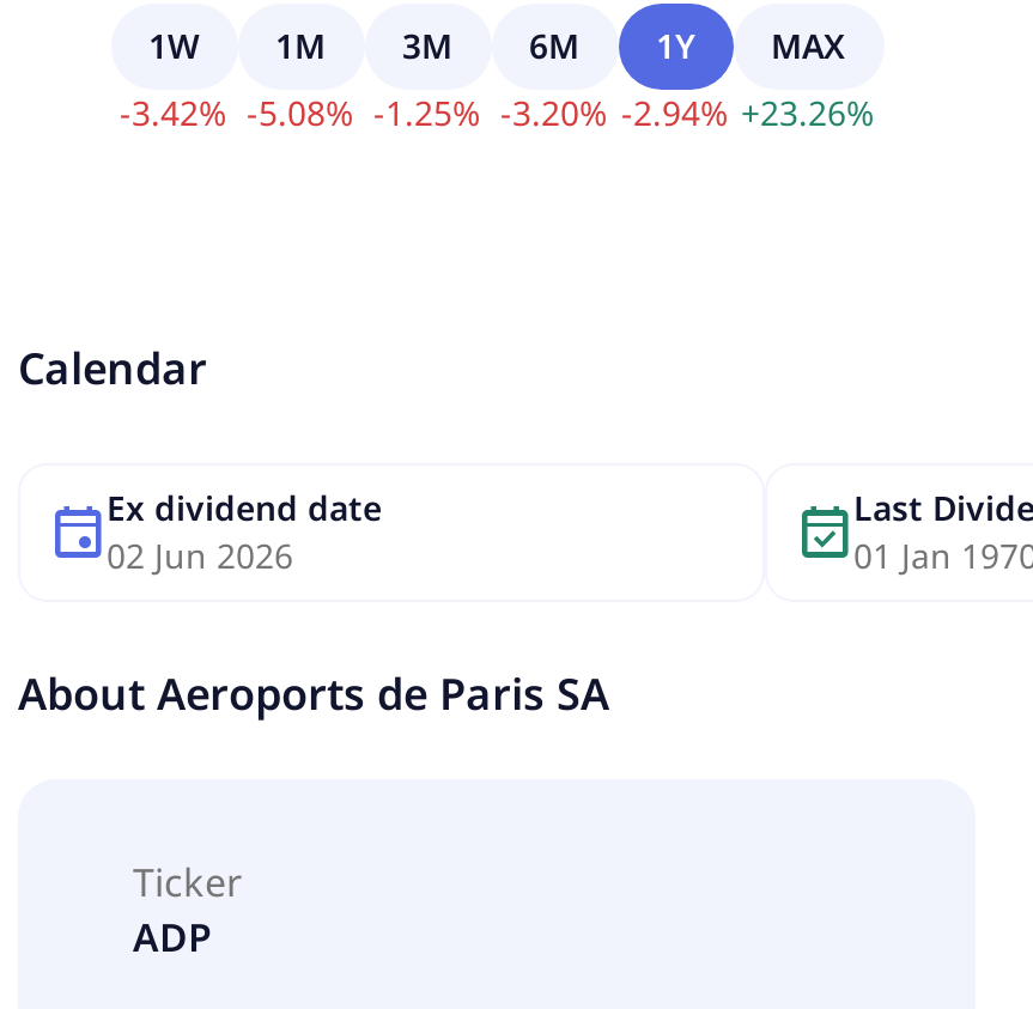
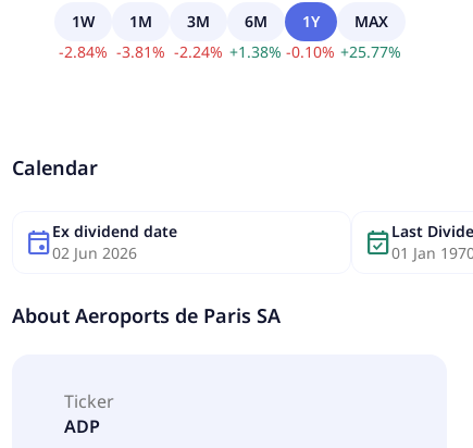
[120,89,227,134] -3.42% -> [58,41,107,62] -2.84%
[247,89,354,134] -5.08% -> [116,41,165,62] -3.81%
[373,89,481,134] -1.25% -> [173,41,222,62] -2.24%
[500,89,608,134] -3.20% -> [229,41,282,62] +1.38%
[621,89,729,134] -2.94% -> [286,41,335,62] -0.10%
[741,89,875,134] +23.26% -> [340,41,401,62] +25.77%

